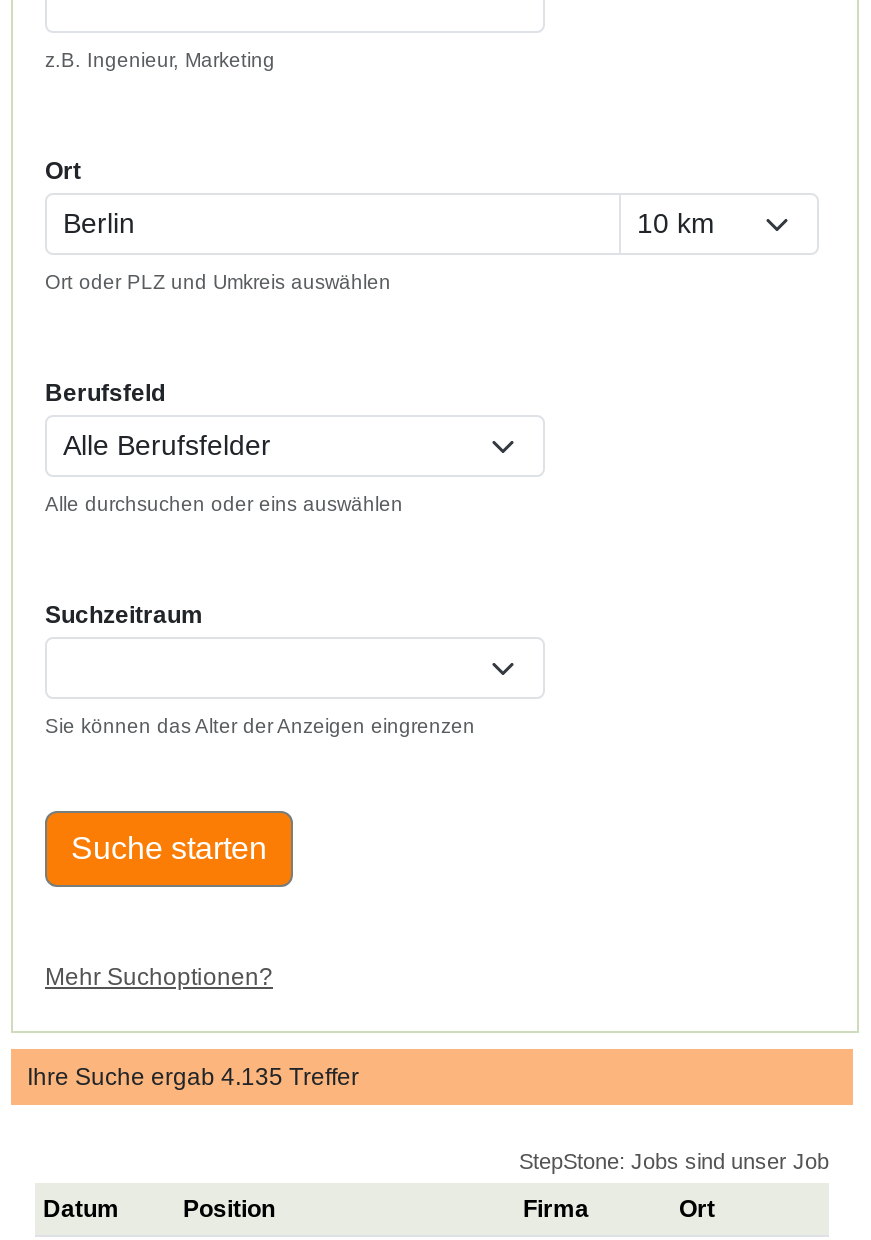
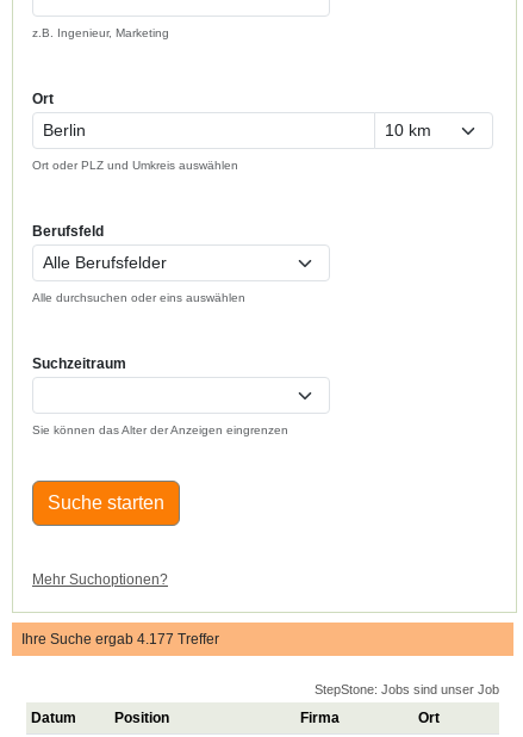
[27,1063,359,1091] Ihre Suche ergab 4.135 Treffer -> [21,631,219,648] Ihre Suche ergab 4.177 Treffer

